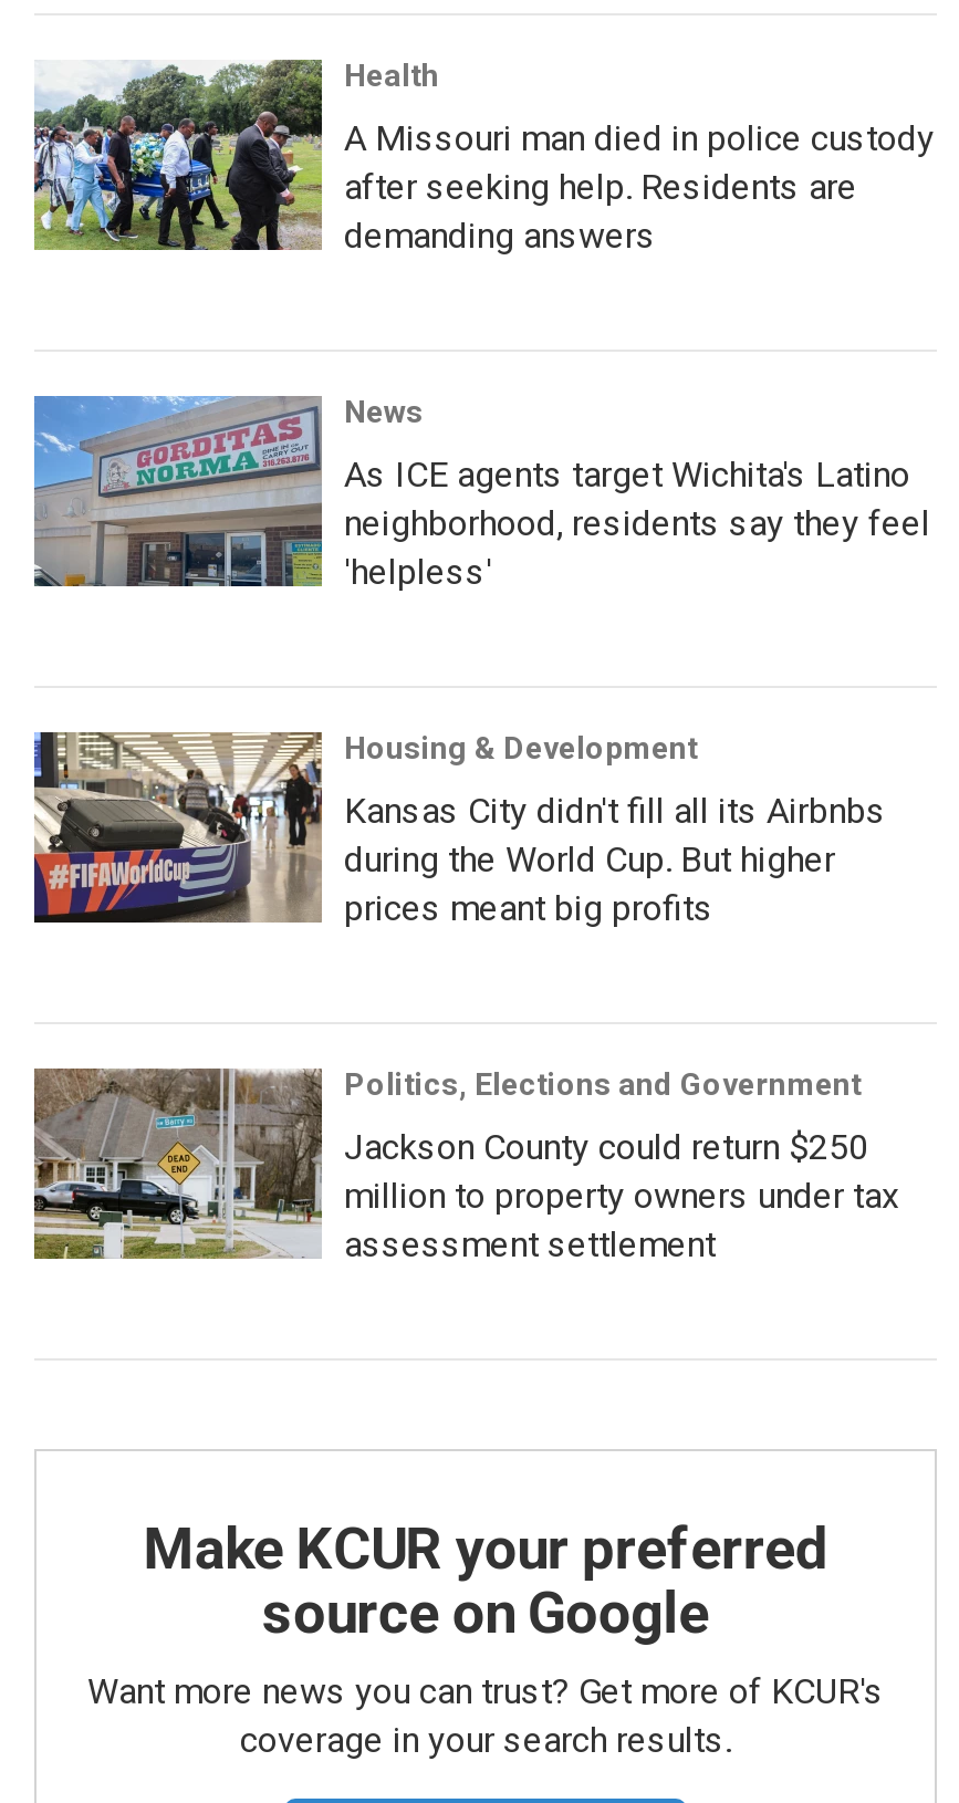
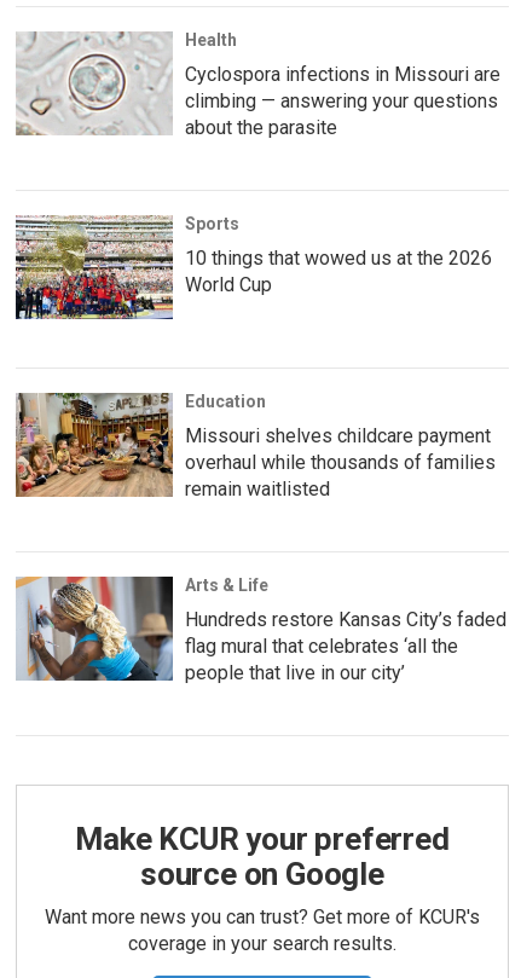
[32,60,935,257] [image] | A Missouri man died in police custody | after seeking help. Residents are | demanding answers -> [16,31,500,139] [image] | Cyclospora infections in Missouri are | climbing — answering your questions | about the parasite
[32,394,424,588] [image] | News -> [15,214,239,320] [image] | Sports
[344,454,930,593] As ICE agents target Wichita's Latino | neighborhood, residents say they feel | 'helpless' -> [185,247,492,296] 10 things that wowed us at the 2026 | World Cup
[32,730,698,925] [image] | Housing & Development -> [15,392,266,498] [image] | Education
[344,790,886,929] Kansas City didn't fill all its Airbnbs | during the World Cup. But higher | prices meant big profits -> [185,424,496,500] Missouri shelves childcare payment | overhaul while thousands of families | remain waitlisted
[32,1066,862,1261] [image] | Politics, Elections and Government -> [16,575,268,682] [image] | Arts & Life
[344,1126,899,1265] Jackson County could return $250 | million to property owners under tax | assessment settlement -> [185,608,506,684] Hundreds restore Kansas City’s faded | flag mural that celebrates ‘all the | people that live in our city’

